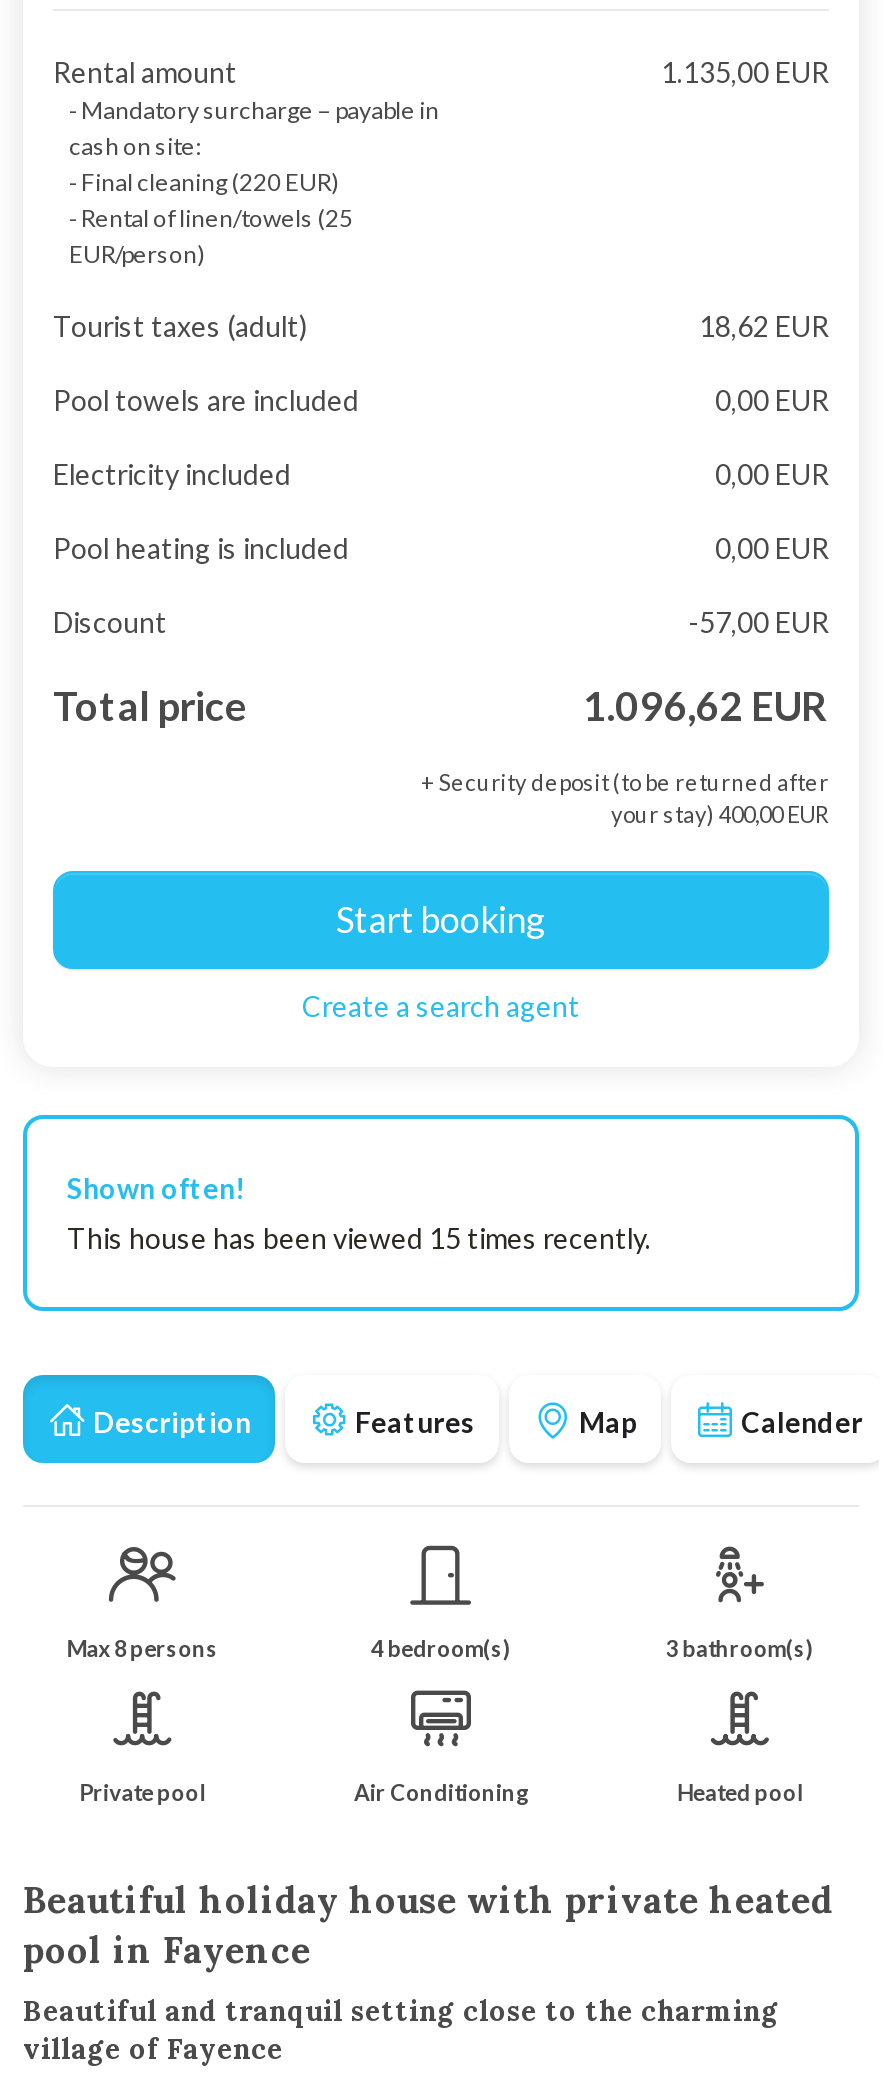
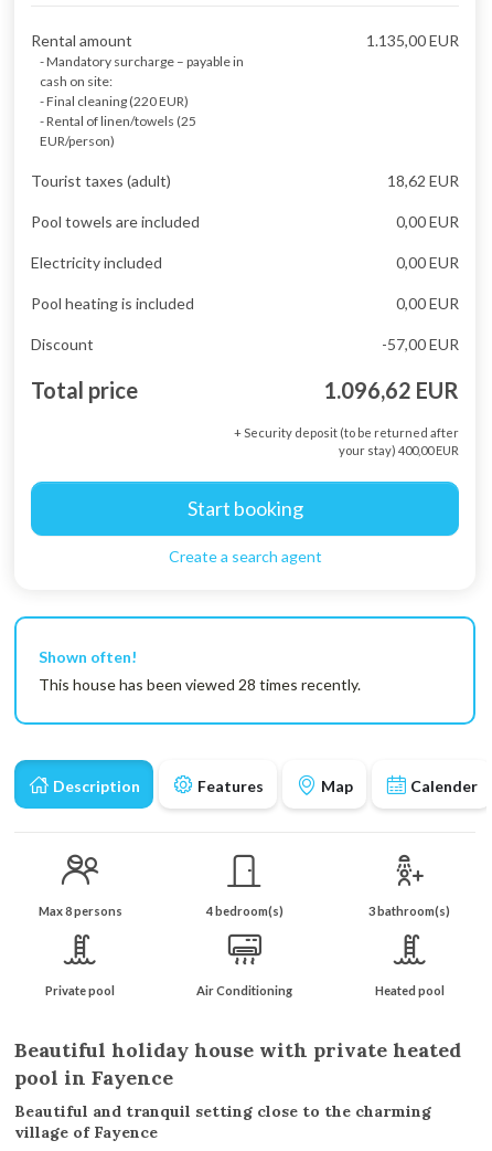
[67,1221,651,1255] This house has been viewed 15 times recently. -> [39,675,361,694] This house has been viewed 28 times recently.

